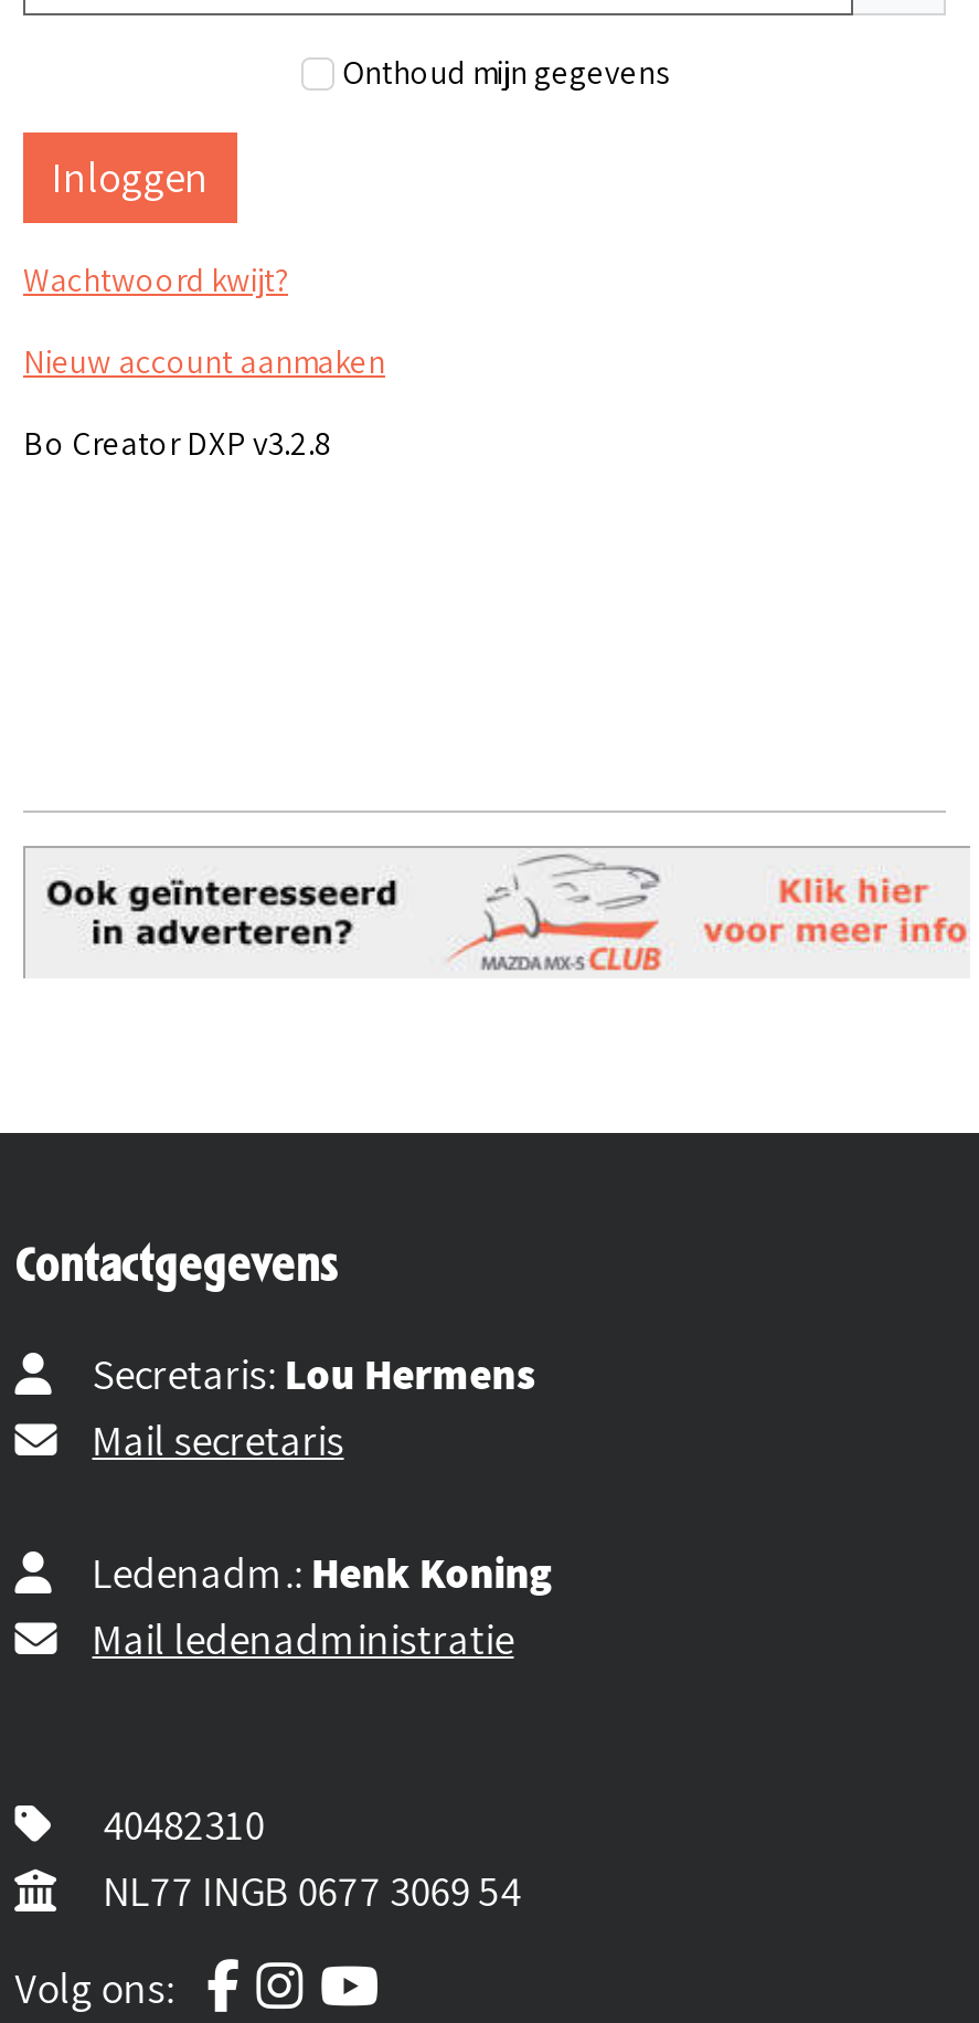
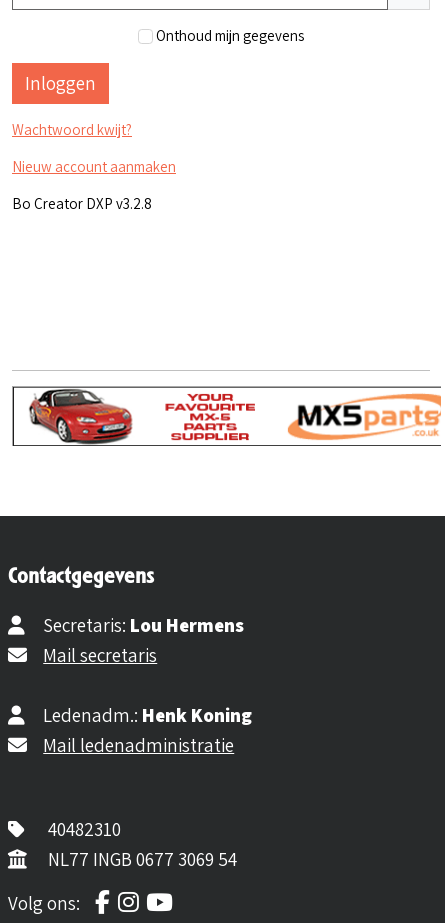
[25,848,970,978] [image] -> [12,386,442,447] [image]

